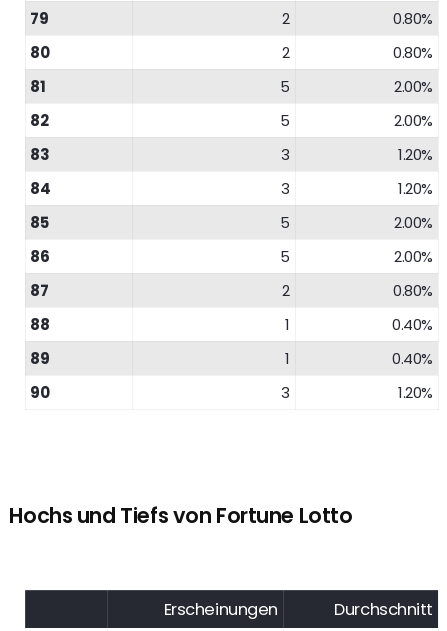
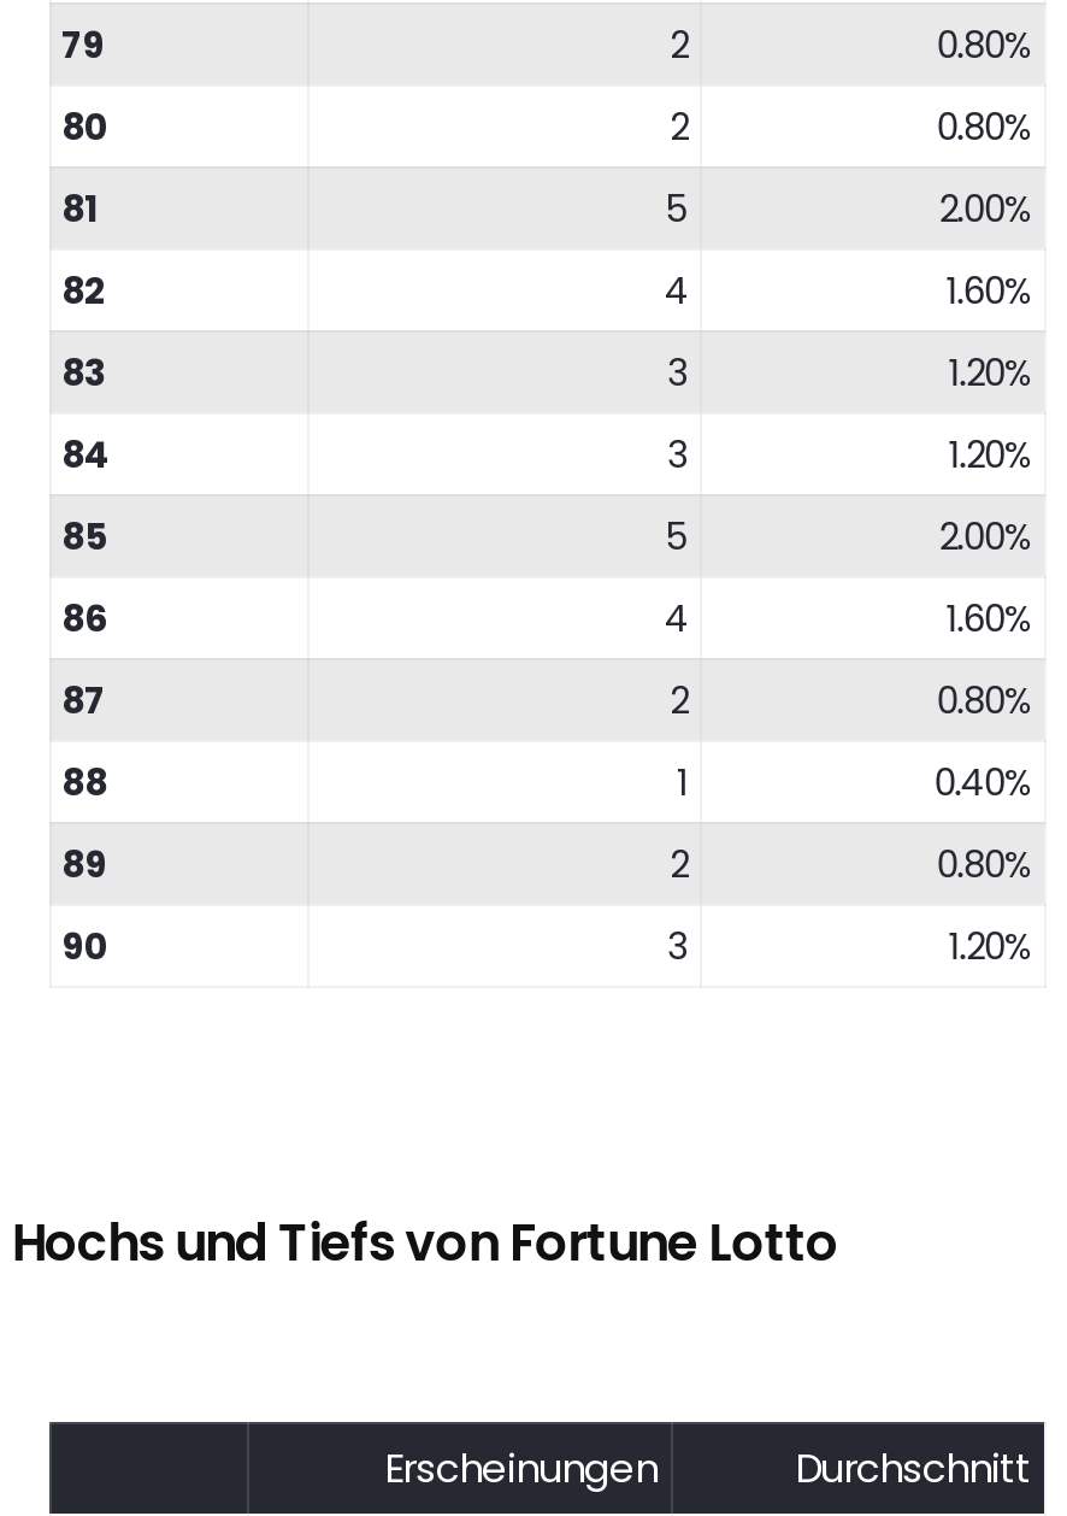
[280,110,290,131] 5 -> [665,266,688,317] 4
[394,110,433,131] 2.00% -> [946,266,1032,317] 1.60%
[280,246,290,267] 5 -> [665,594,688,645] 4
[394,246,433,267] 2.00% -> [946,594,1032,645] 1.60%
[285,348,290,369] 1 -> [670,840,688,891] 2
[392,348,433,369] 0.40% -> [936,840,1032,891] 0.80%

